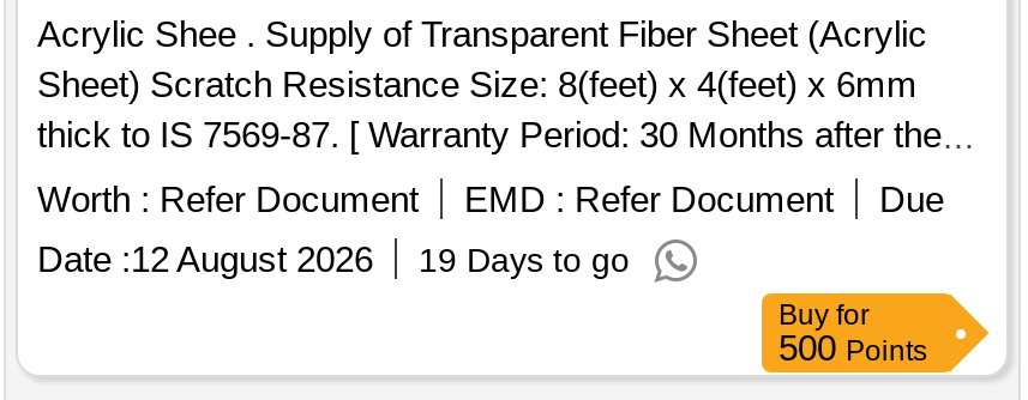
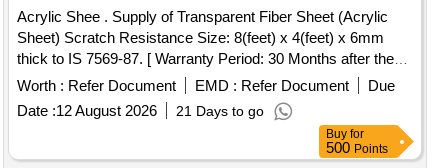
[37,239,630,280] Date : 12 August 2026 19 Days to go -> [17,102,264,119] Date : 12 August 2026 21 Days to go

